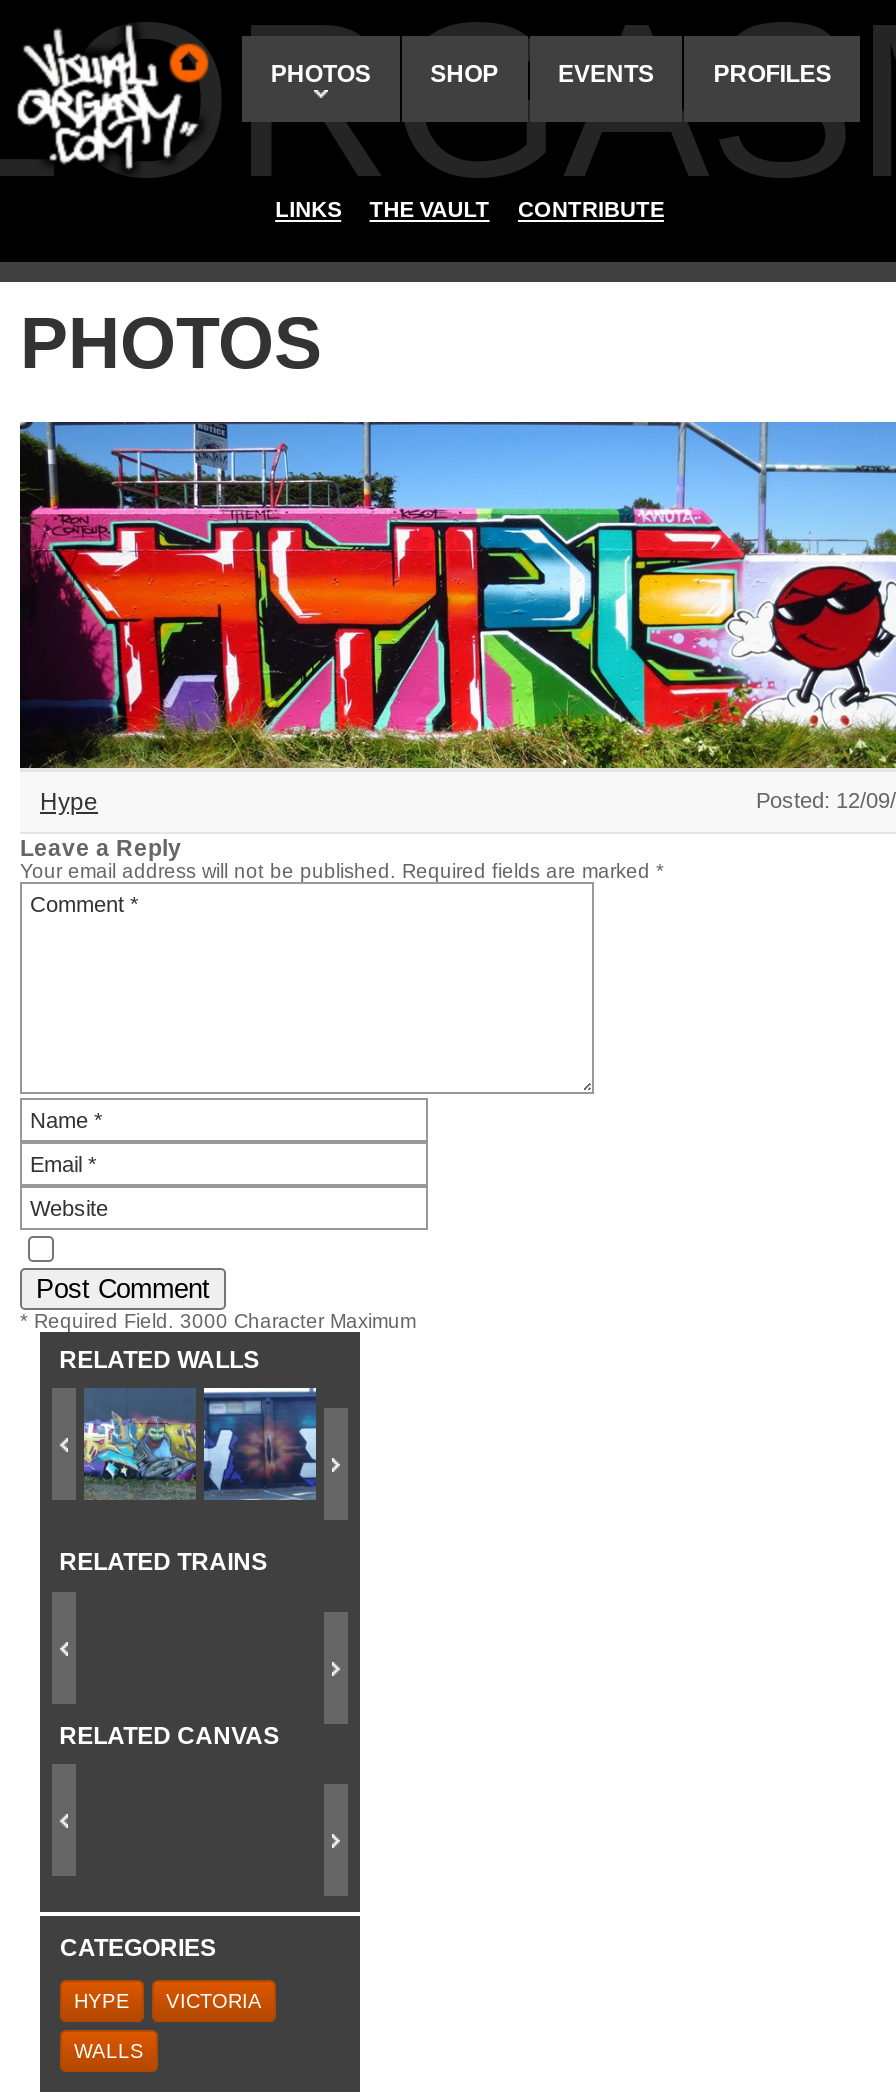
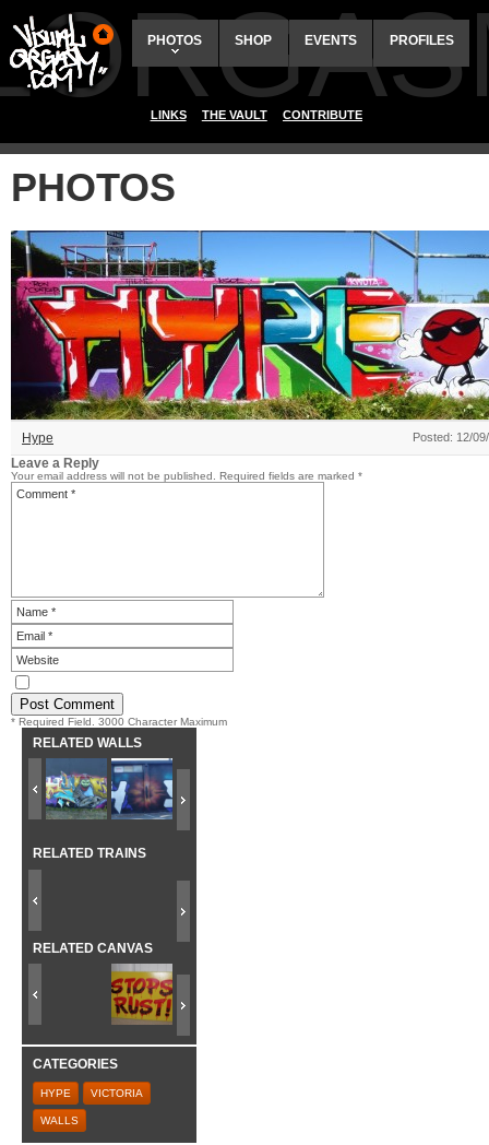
none -> [111,963,174,1025] [image]

